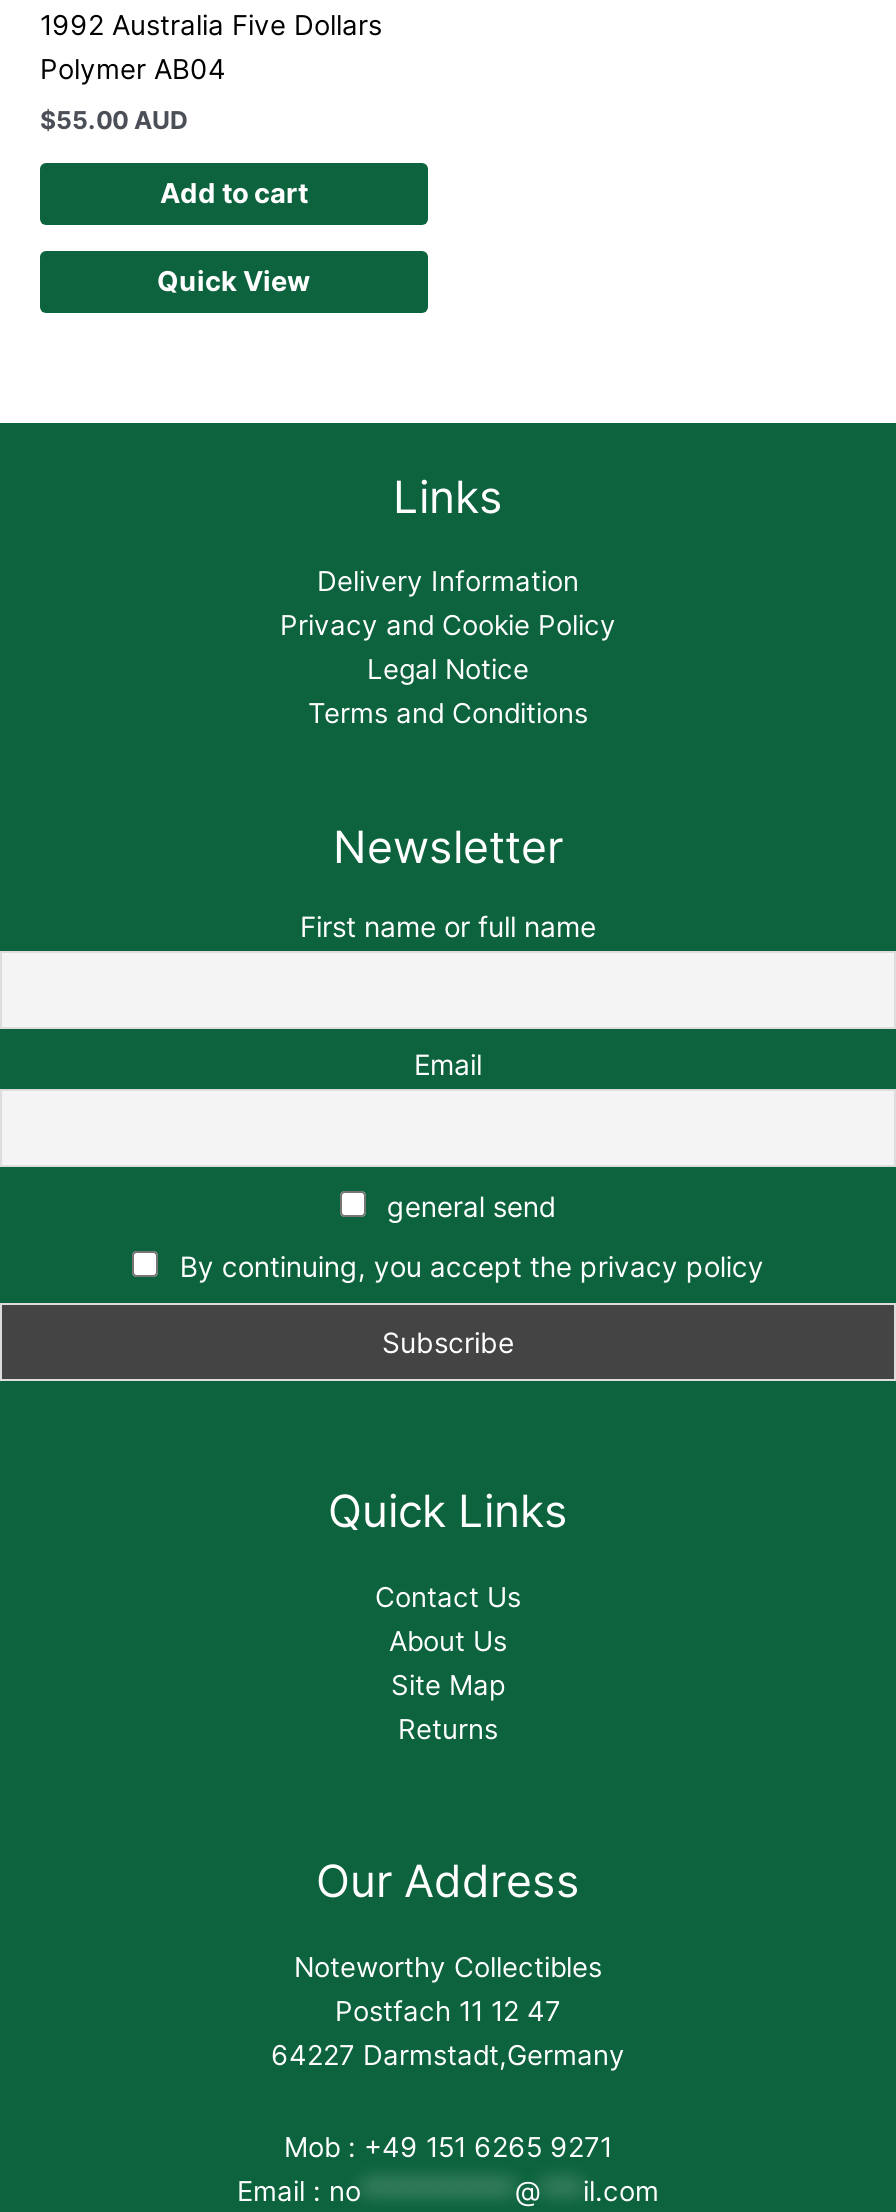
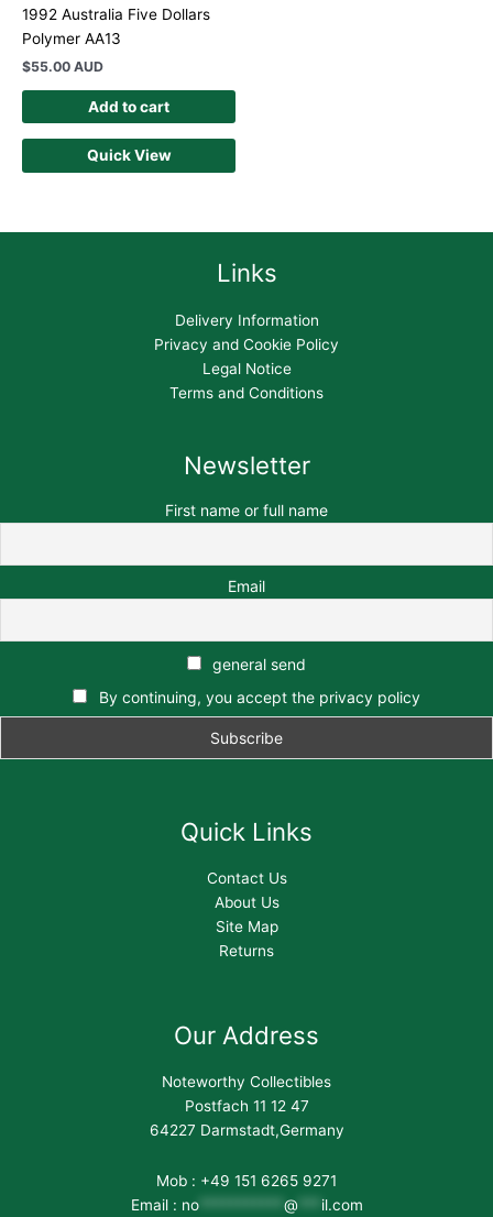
[40,54,226,86] Polymer AB04 -> [22,30,121,47] Polymer AA13

